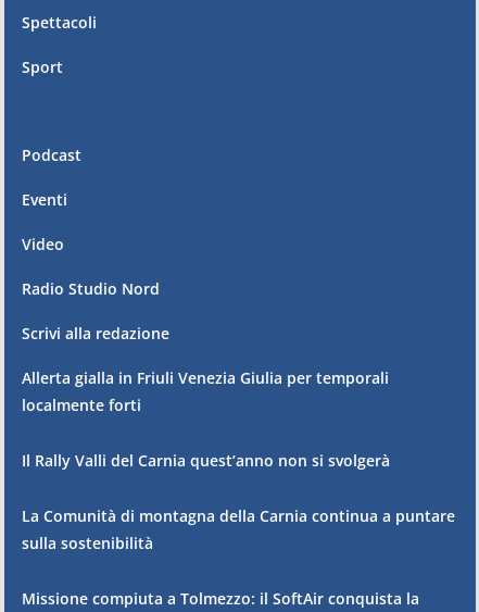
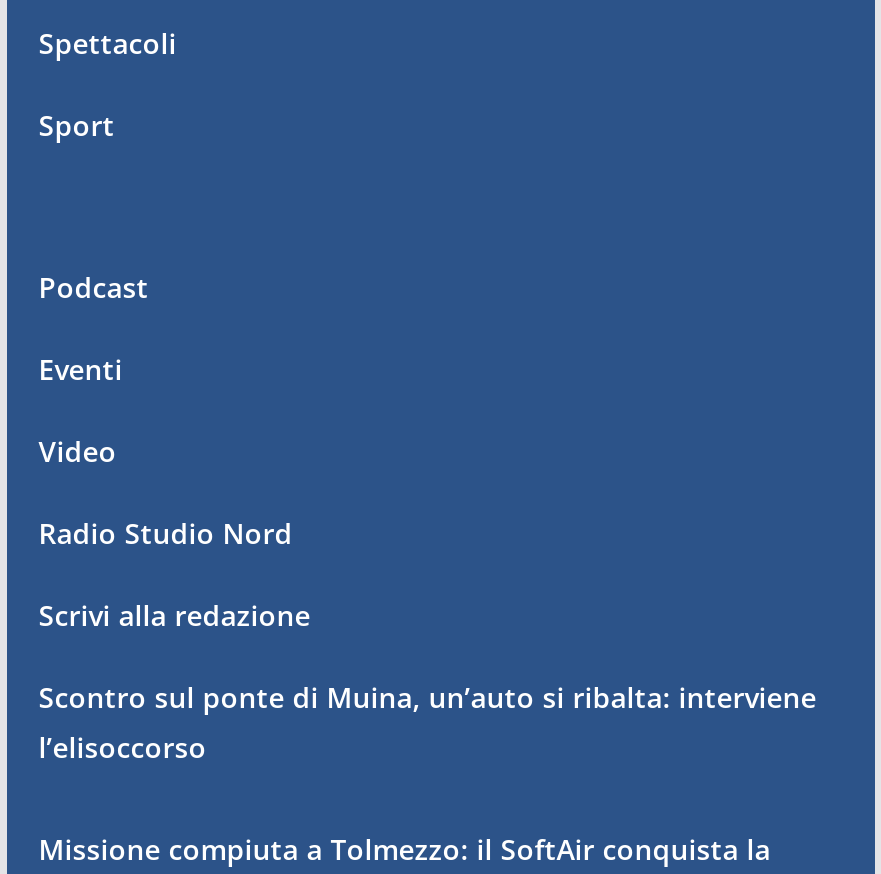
[21,367,455,553] Allerta gialla in Friuli Venezia Giulia per temporali | localmente forti | Il Rally Valli del Carnia quest’anno non si svolgerà | La Comunità di montagna della Carnia continua a puntare | sulla sostenibilità -> [38,678,816,766] Scontro sul ponte di Muina, un’auto si ribalta: interviene | l’elisoccorso

